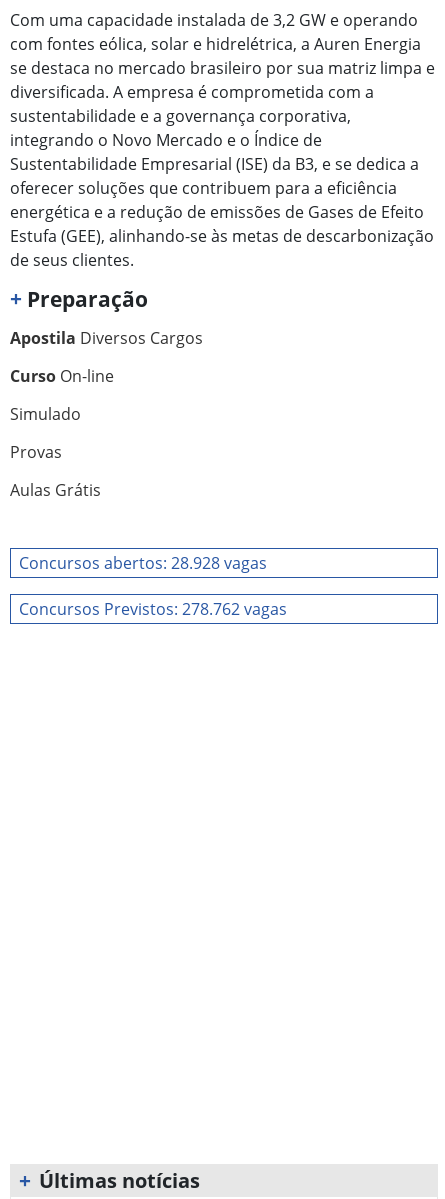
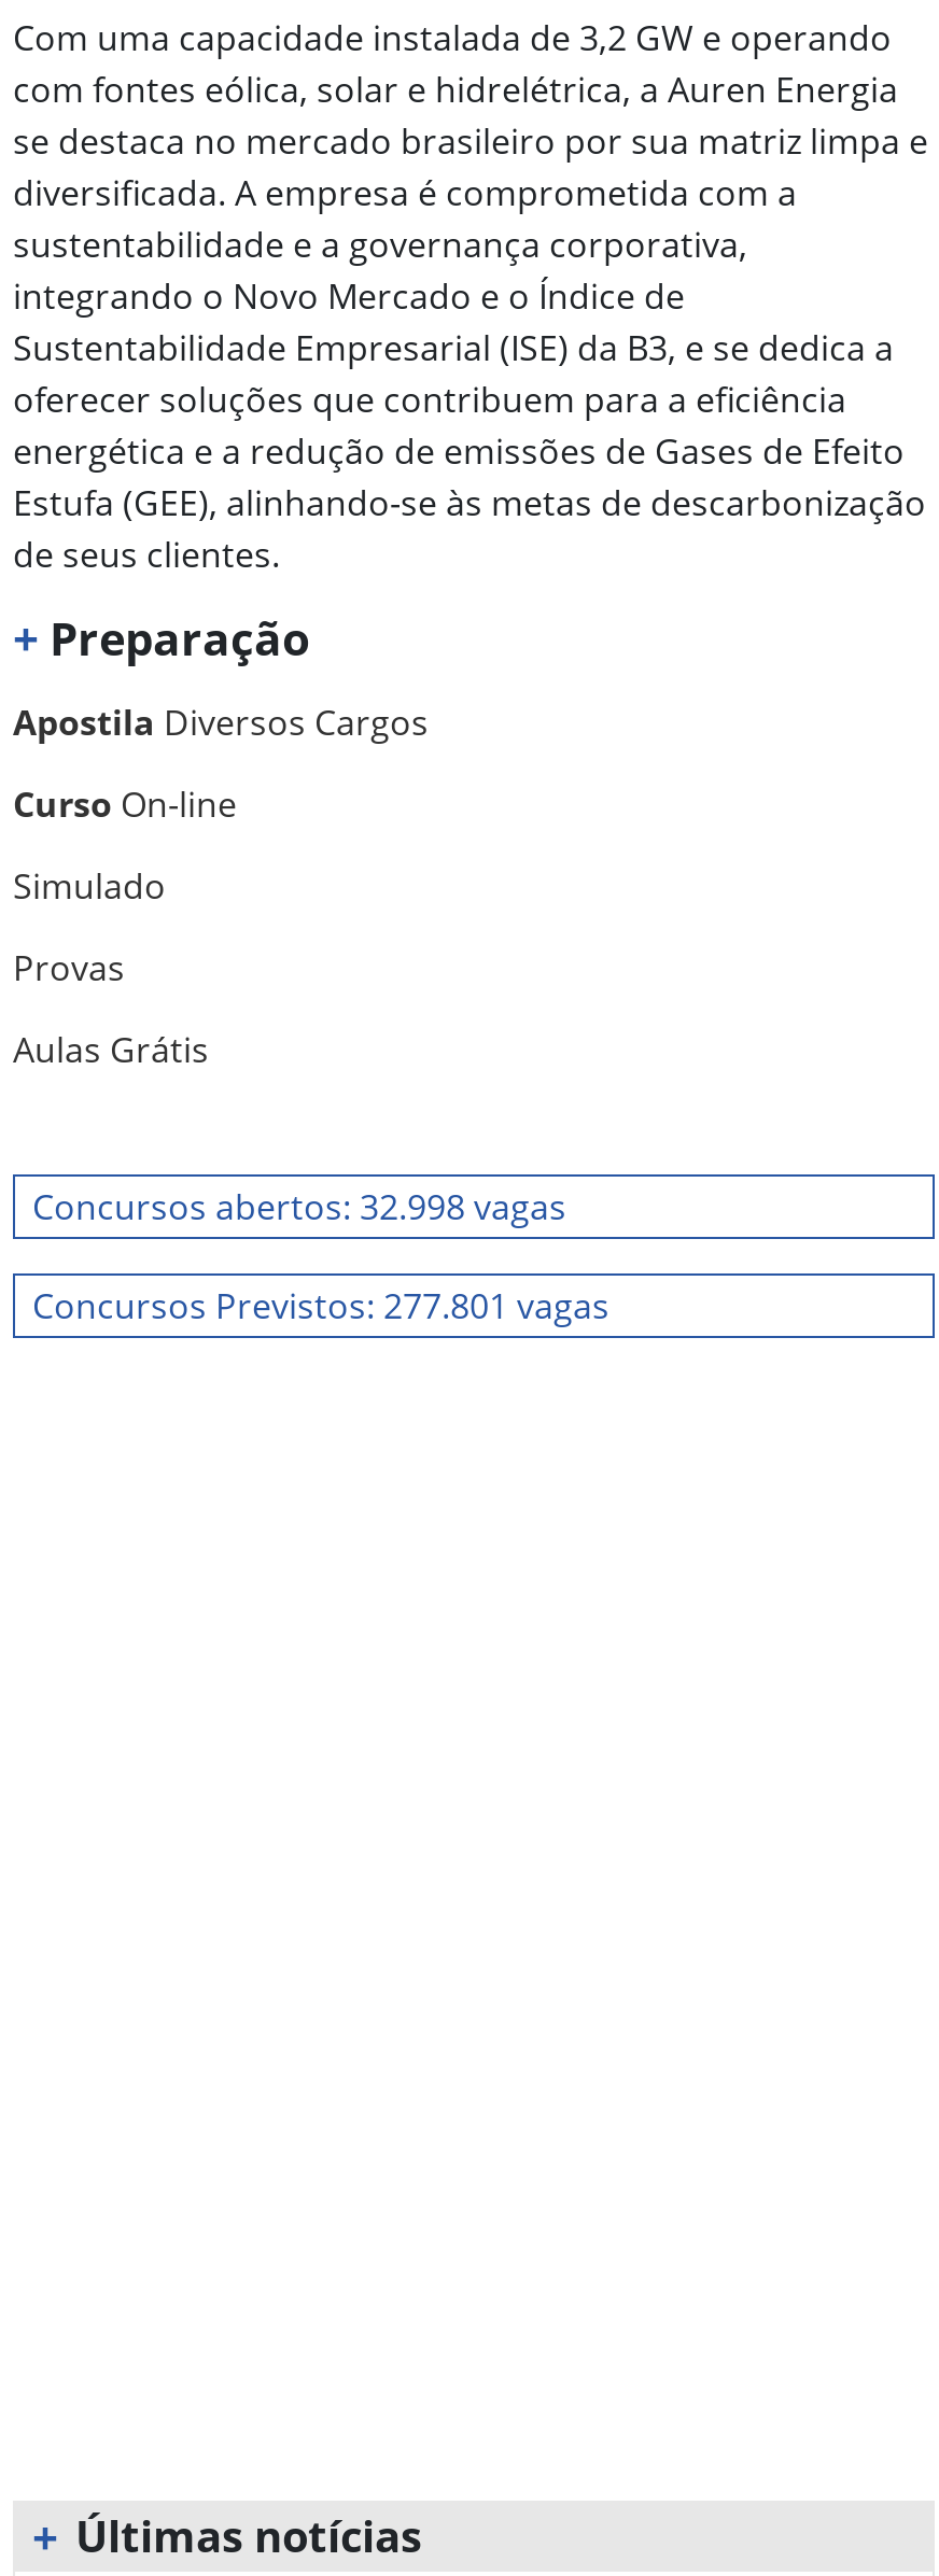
[19,552,267,574] Concursos abertos: 28.928 vagas -> [32,1183,566,1231] Concursos abertos: 32.998 vagas
[19,598,287,620] Concursos Previstos: 278.762 vagas -> [32,1282,609,1330] Concursos Previstos: 277.801 vagas

